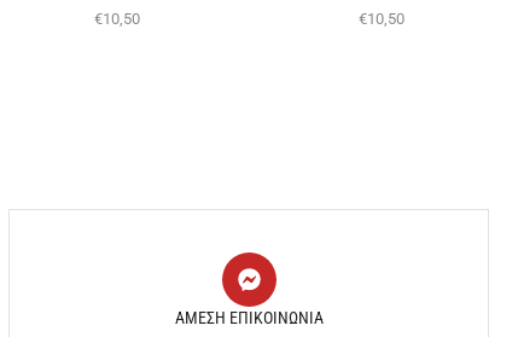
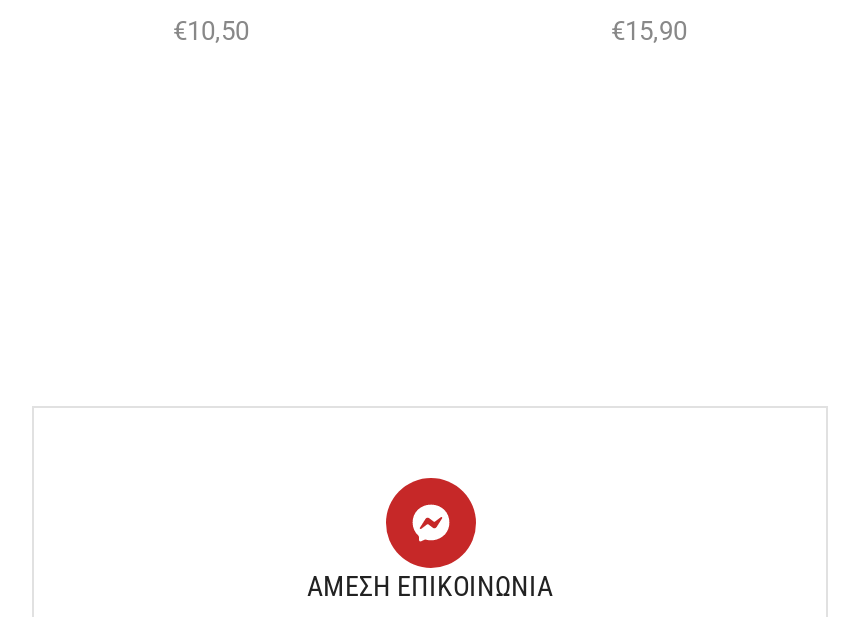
[358,9,404,27] €10,50 -> [611,15,687,45] €15,90

